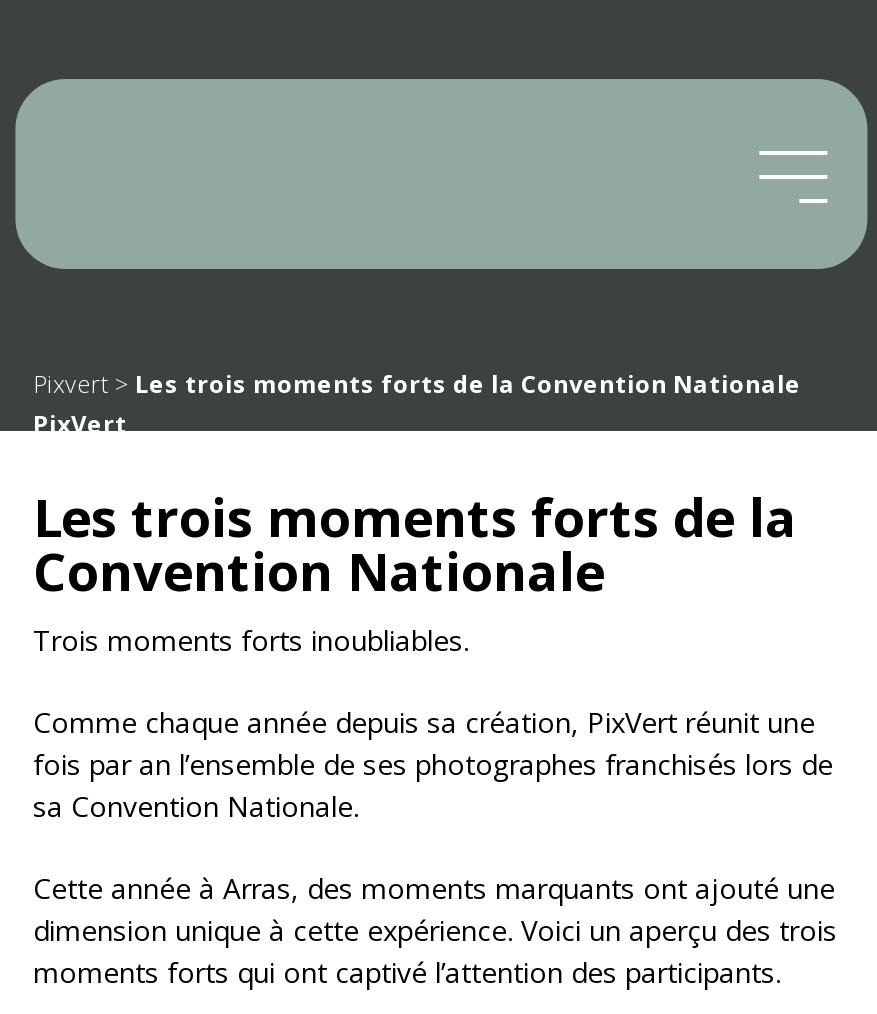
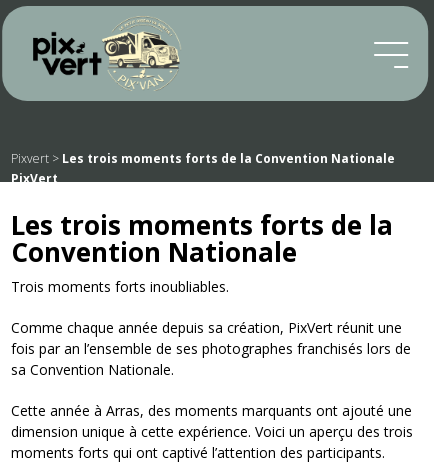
none -> [32,19,180,89] [image]

